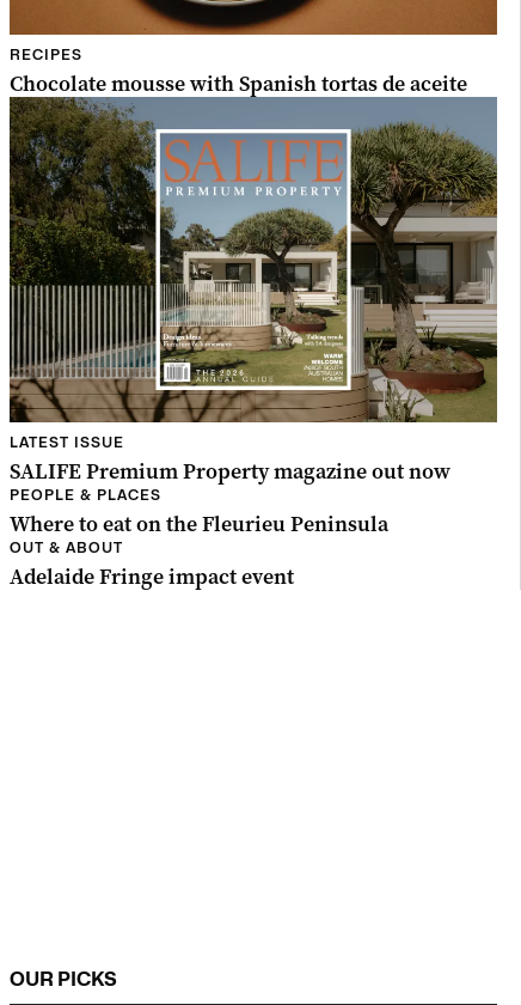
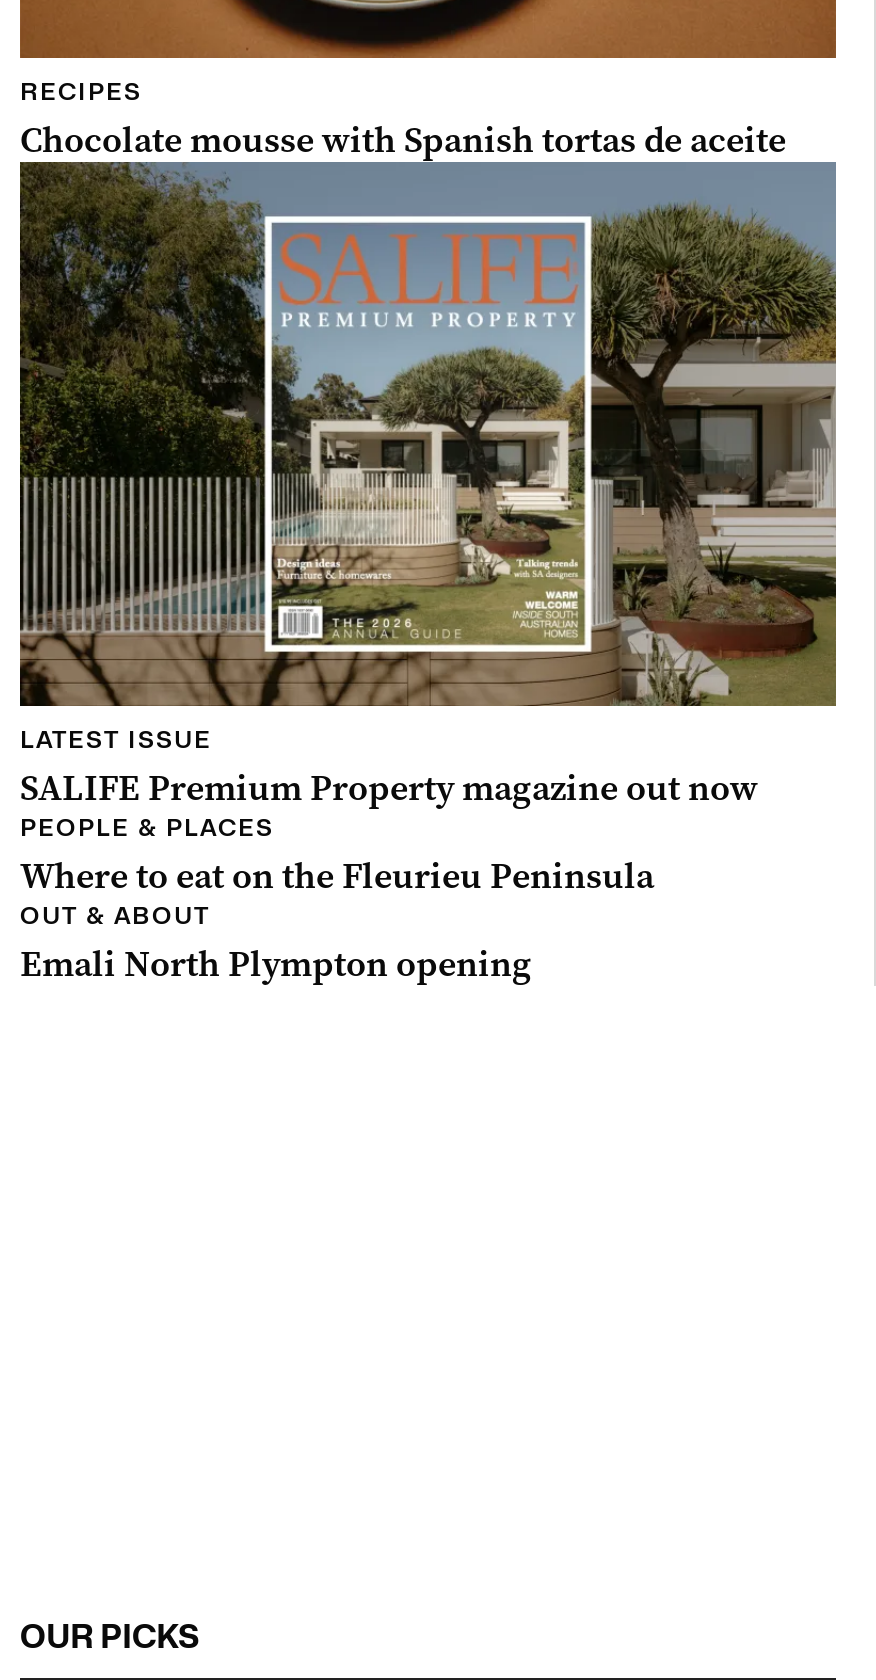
[10,562,294,591] Adelaide Fringe impact event -> [20,940,532,988] Emali North Plympton opening

